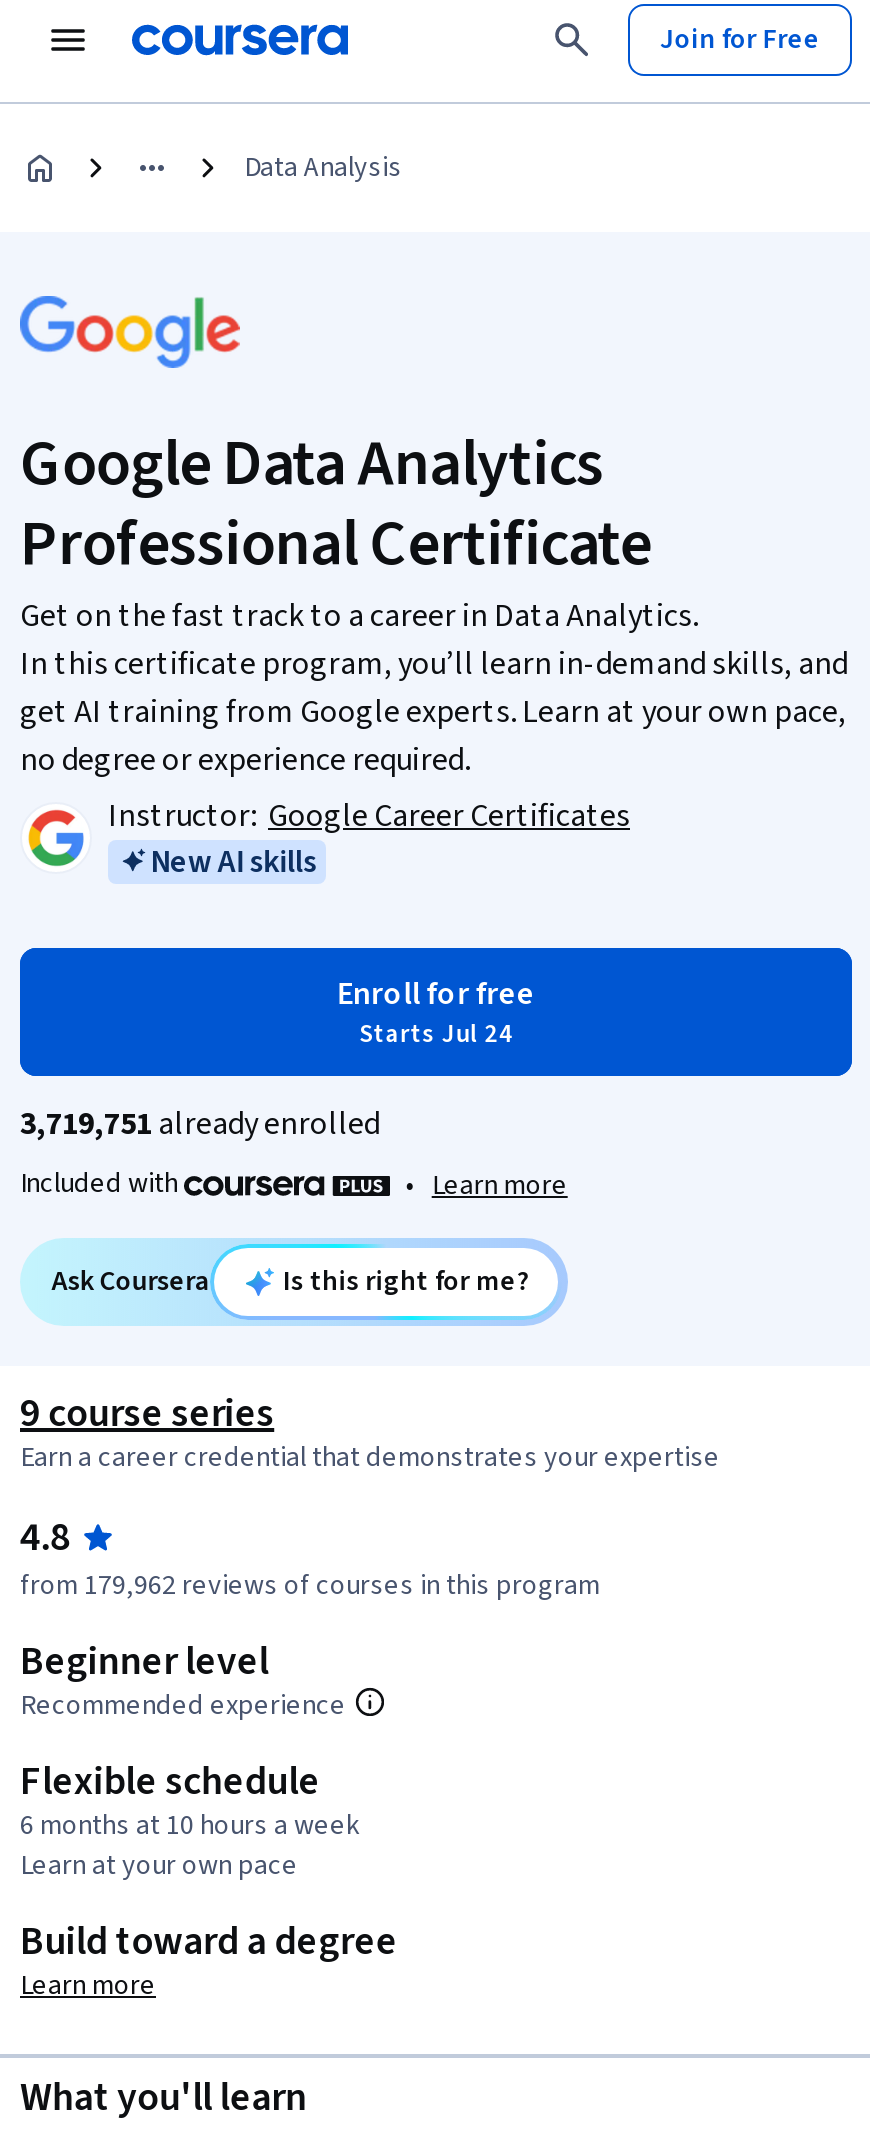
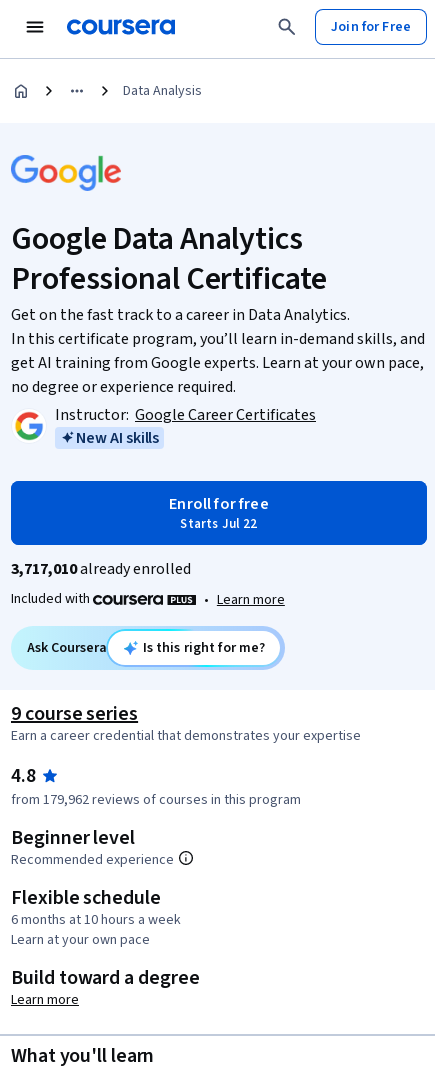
[359,1016,513,1052] Starts Jul 24 -> [180,515,257,533] Starts Jul 22
[20,1102,380,1146] 3,719,751 already enrolled -> [11,558,191,580] 3,717,010 already enrolled

